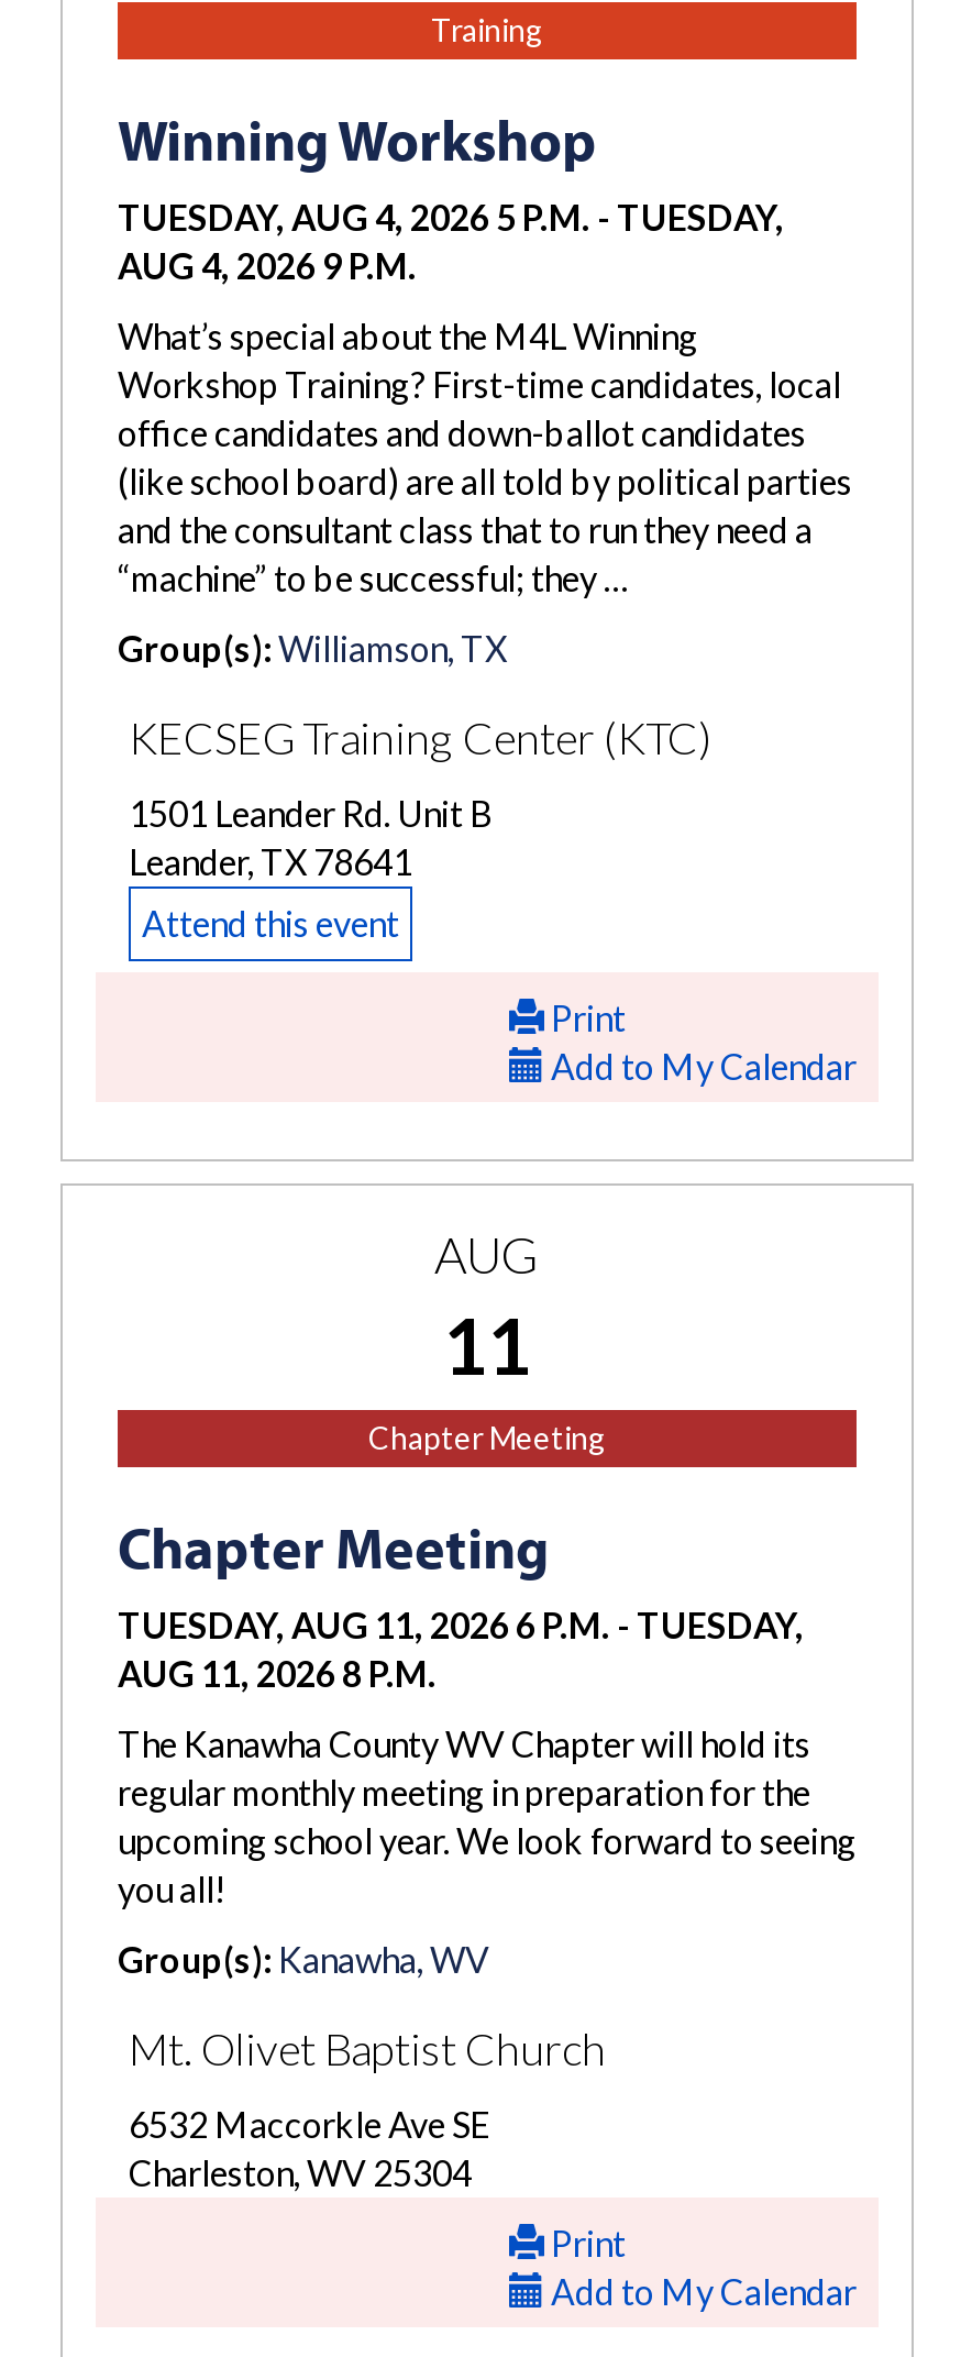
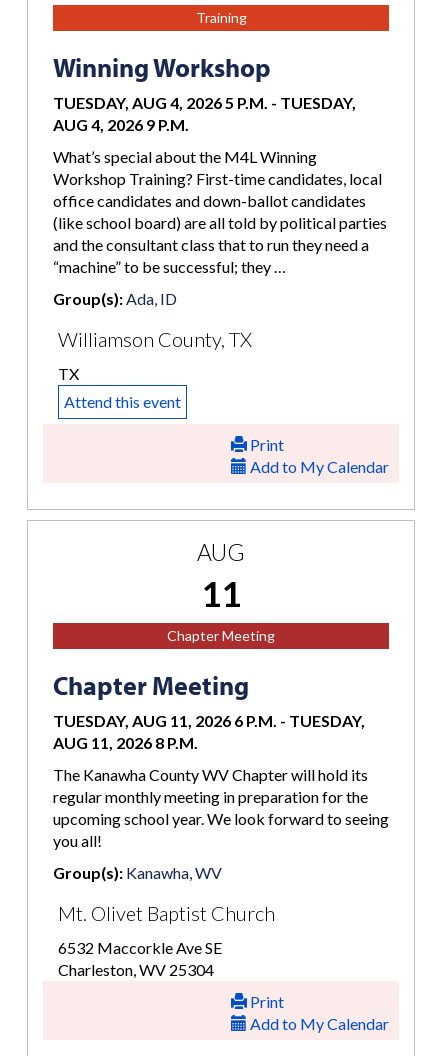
[118,626,507,668] Group(s): Williamson, TX -> [53,289,177,308] Group(s): Ada, ID
[129,710,711,763] KECSEG Training Center (KTC) -> [58,327,252,351] Williamson County, TX
[129,793,494,883] 1501 Leander Rd. Unit B | Leander, TX 78641 -> [58,364,79,383] TX

